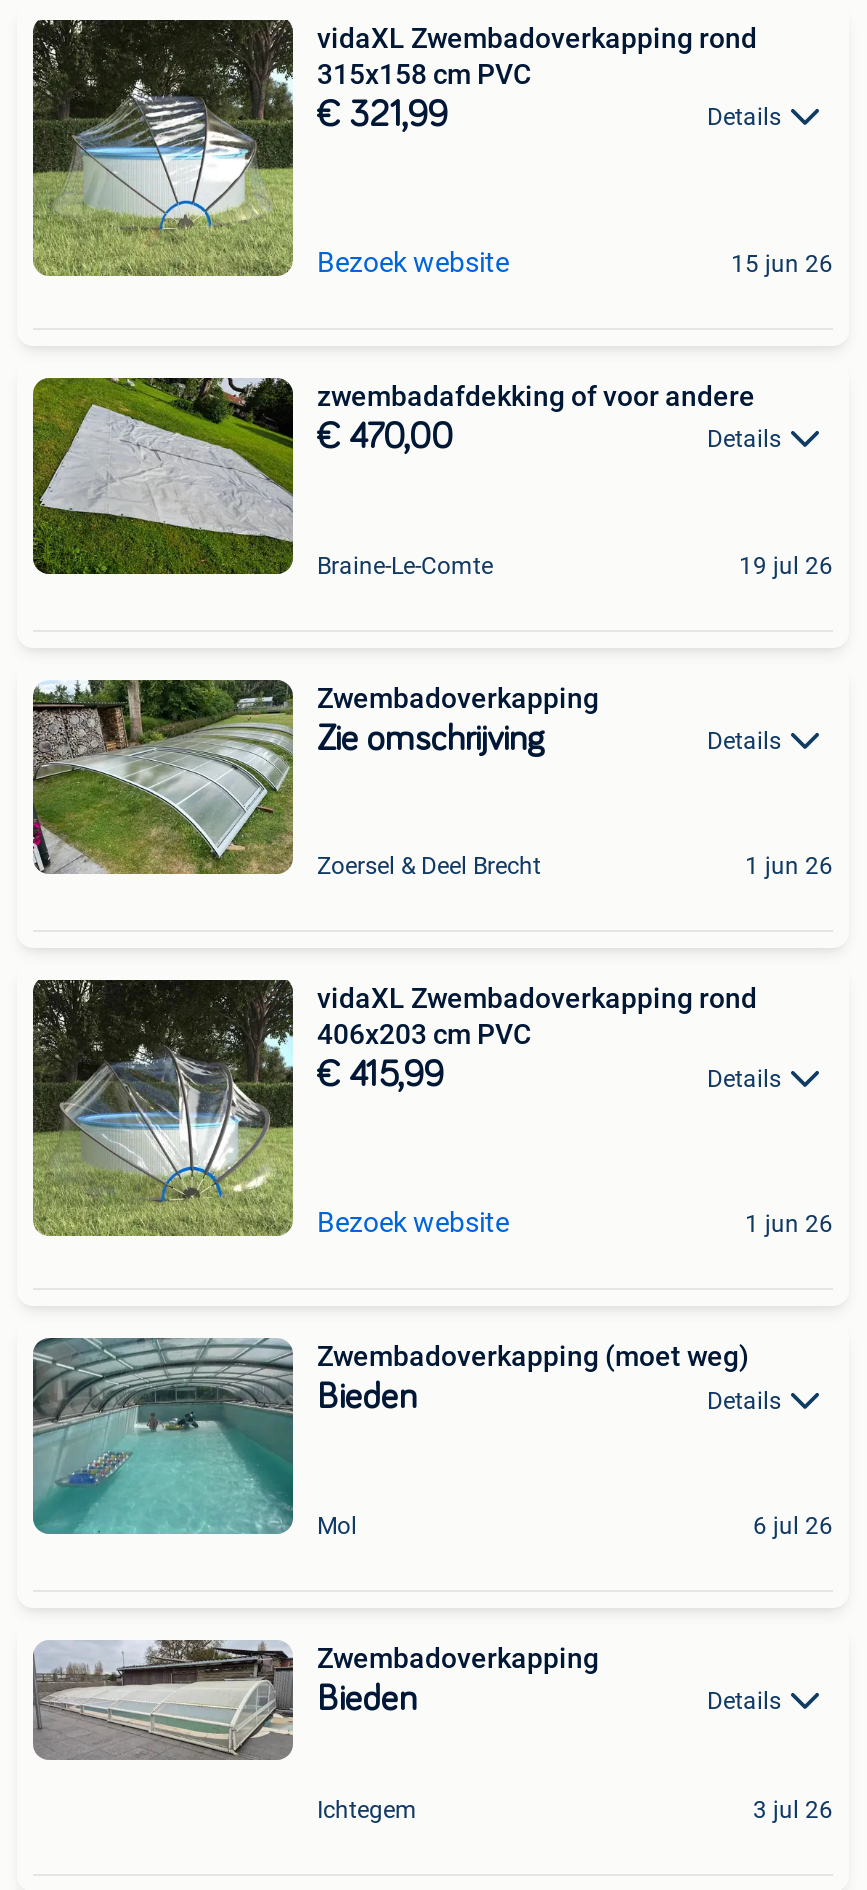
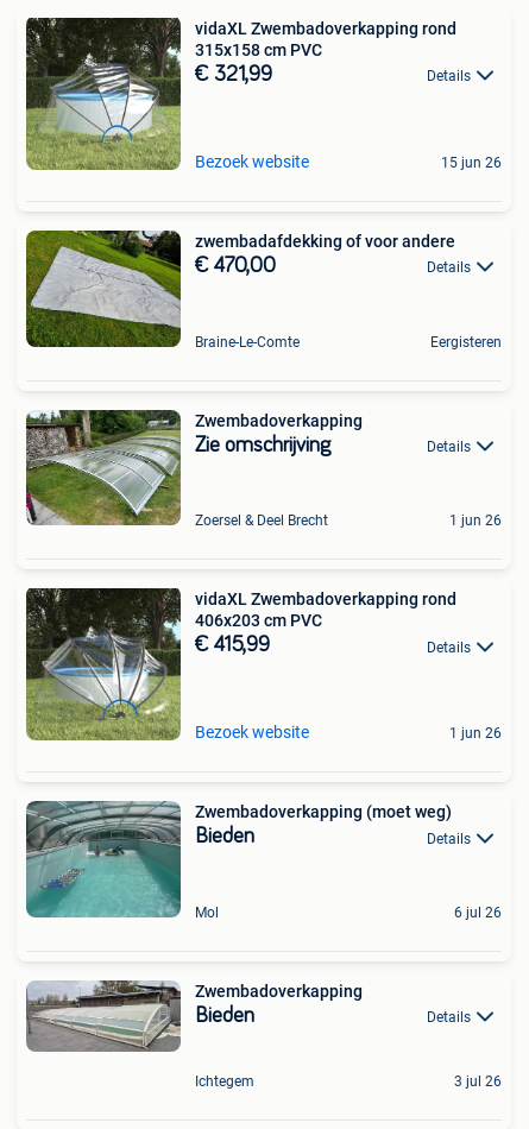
[739,551,833,579] 19 jul 26 -> [430,334,502,350] Eergisteren

